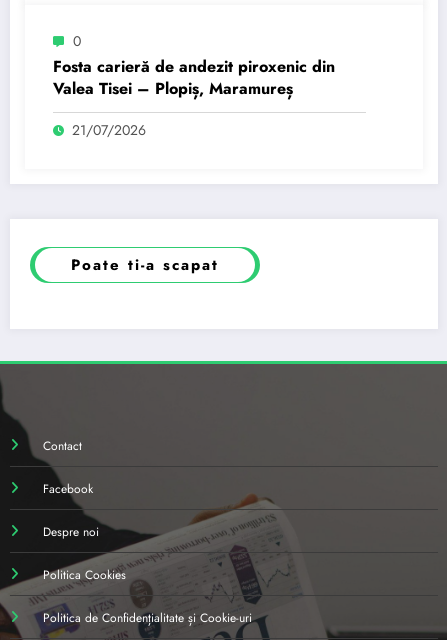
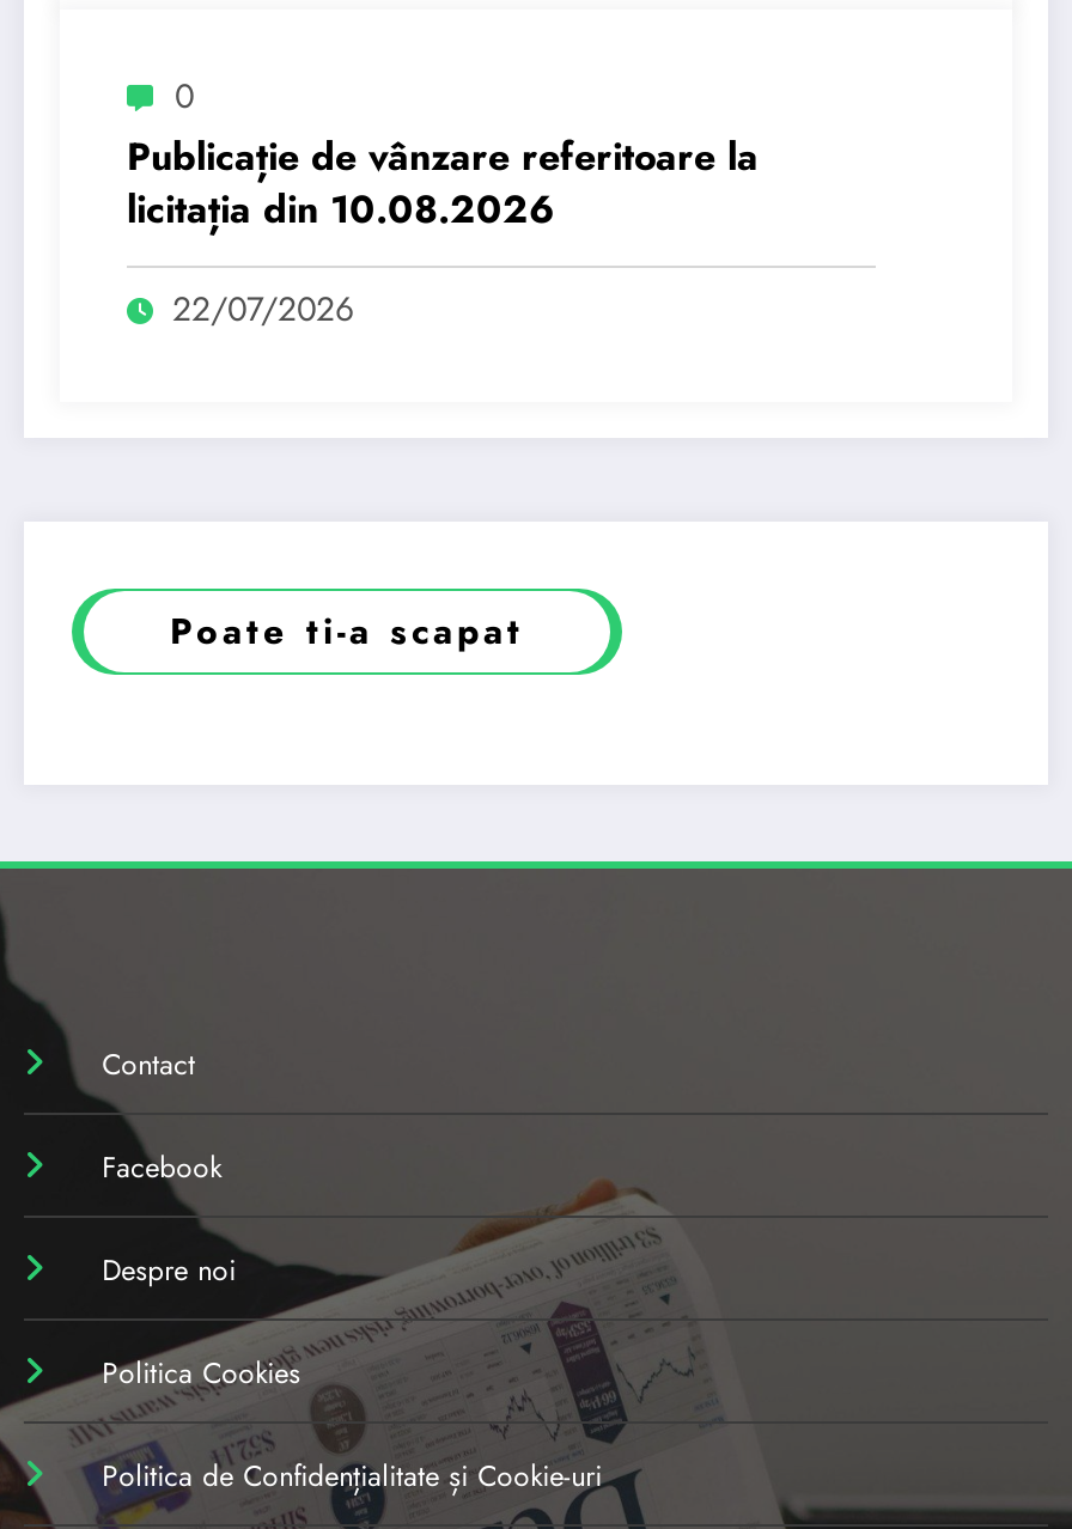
[53,55,335,100] Fosta carieră de andezit piroxenic din | Valea Tisei – Plopiș, Maramureș -> [127,129,759,237] Publicație de vânzare referitoare la | licitația din 10.08.2026
[72,120,146,140] 21/07/2026 -> [172,285,354,333] 22/07/2026

